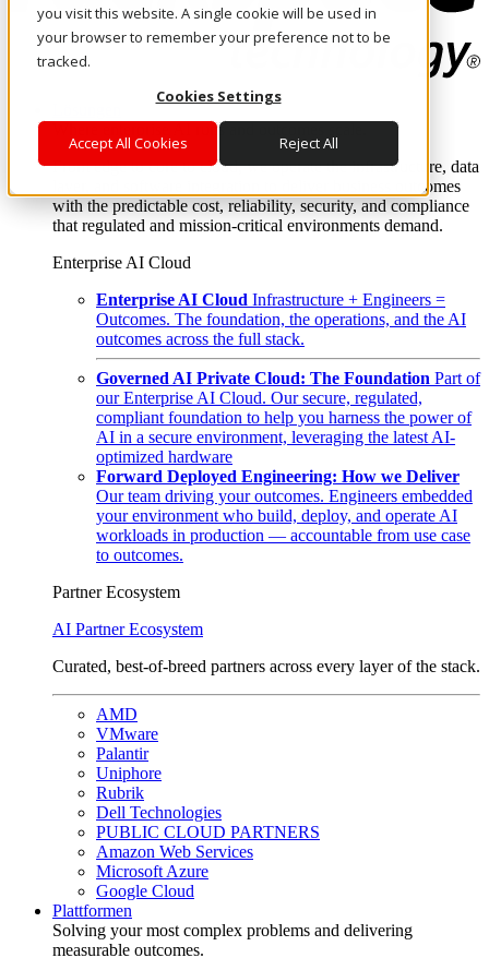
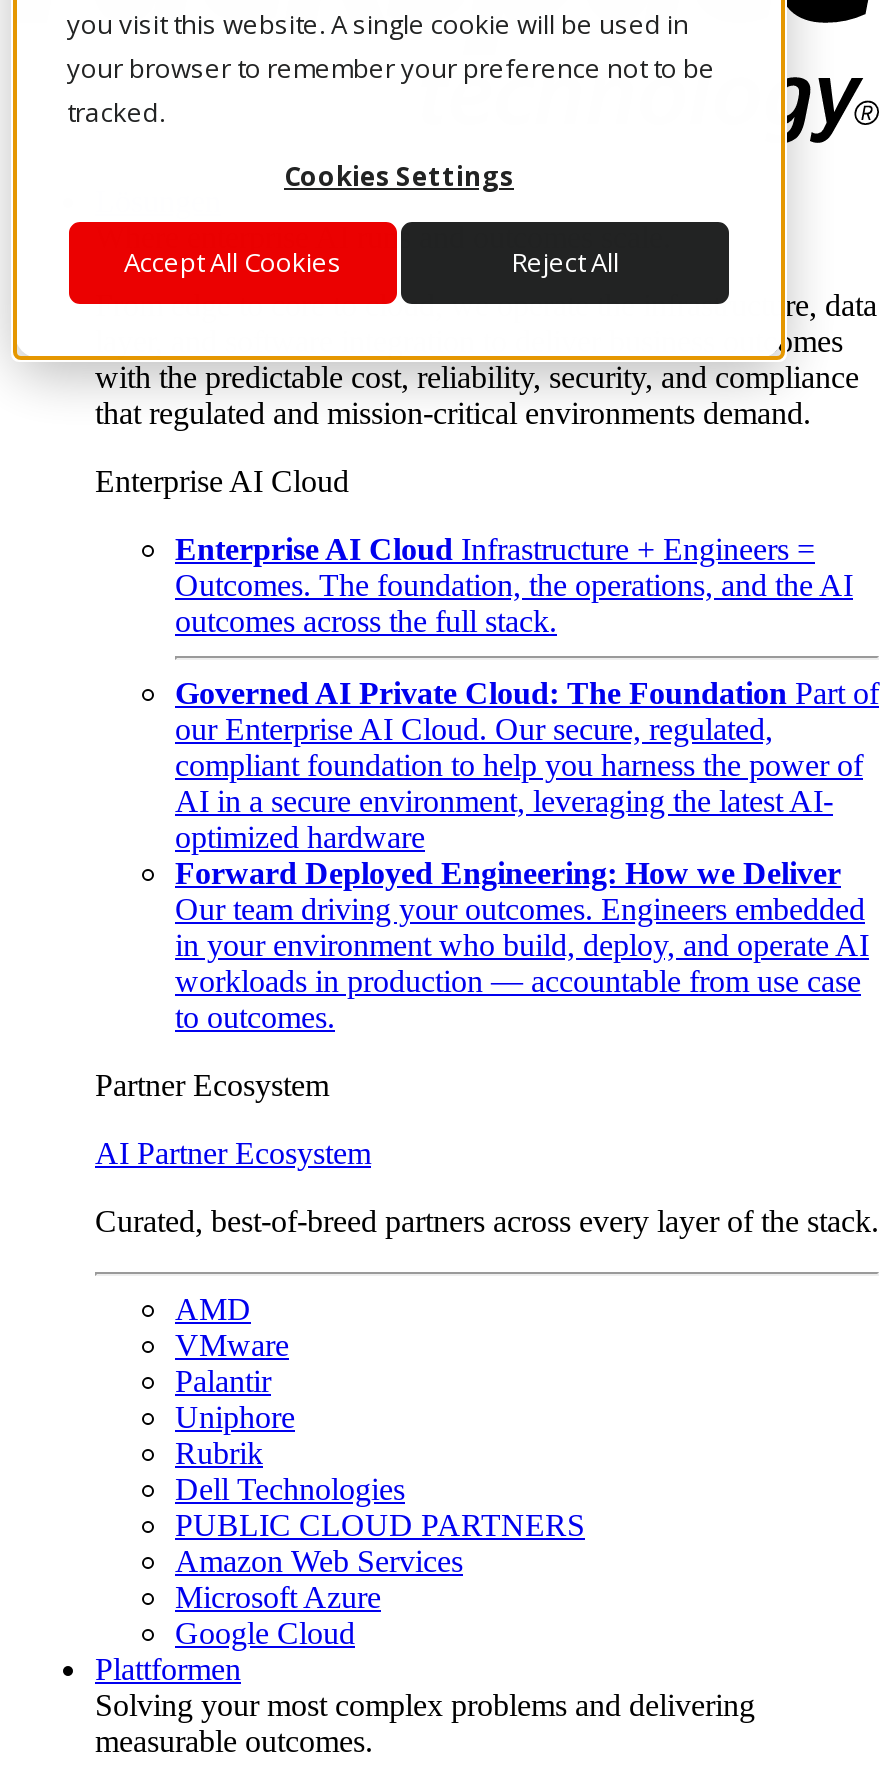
[96,506,457,525] your environment who build, deploy, and operate AI -> [175,928,869,962] in your environment who build, deploy, and operate AI

